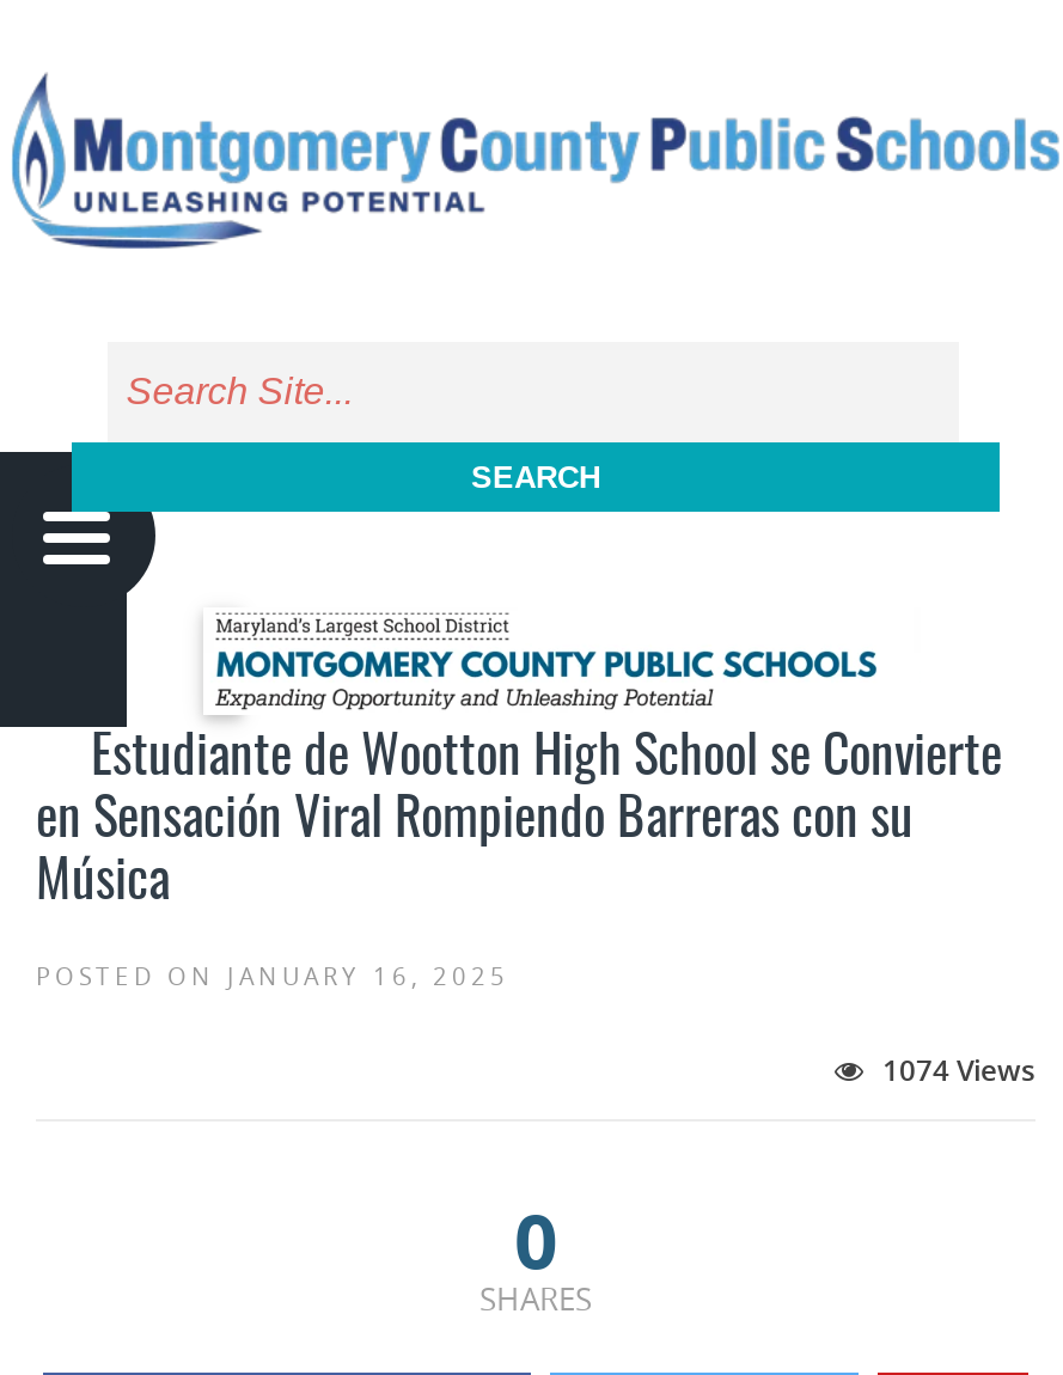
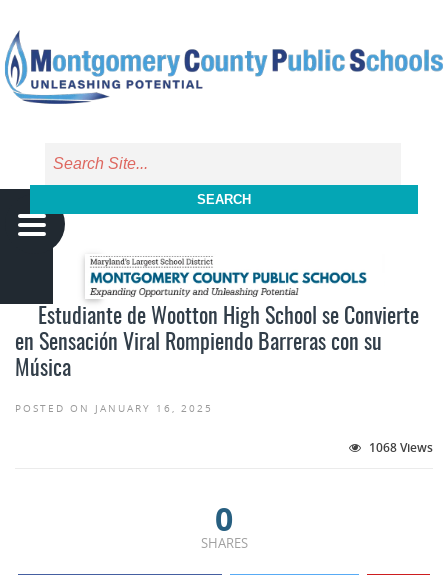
[882,1050,1035,1091] 1074 Views -> [369,439,433,456] 1068 Views

